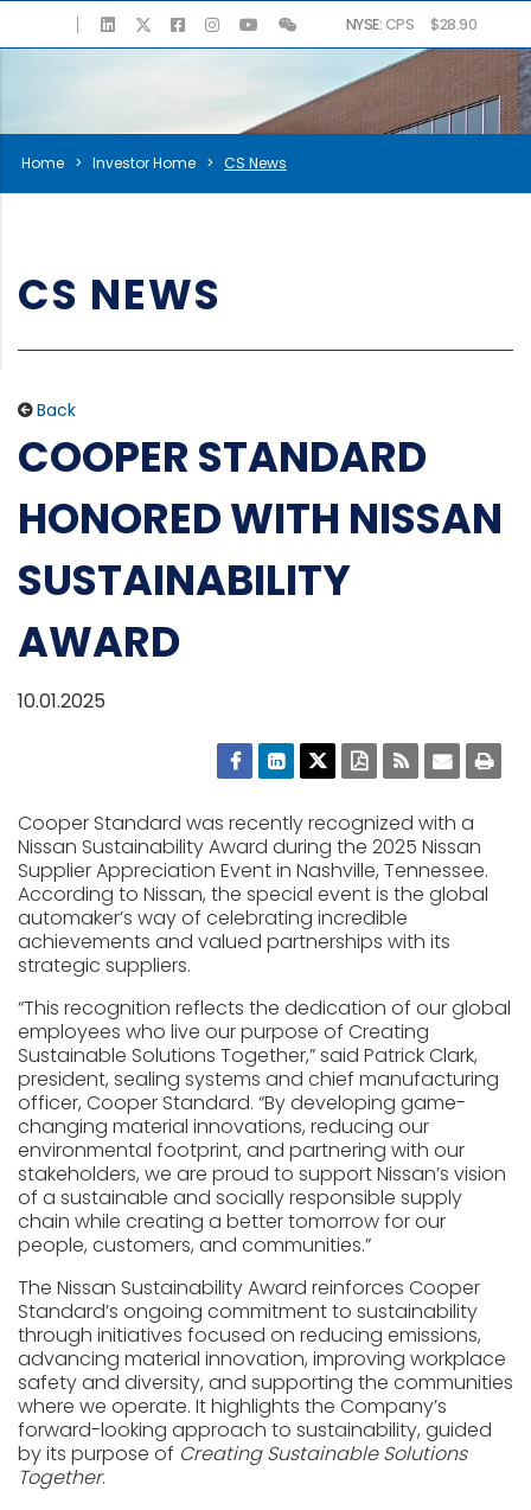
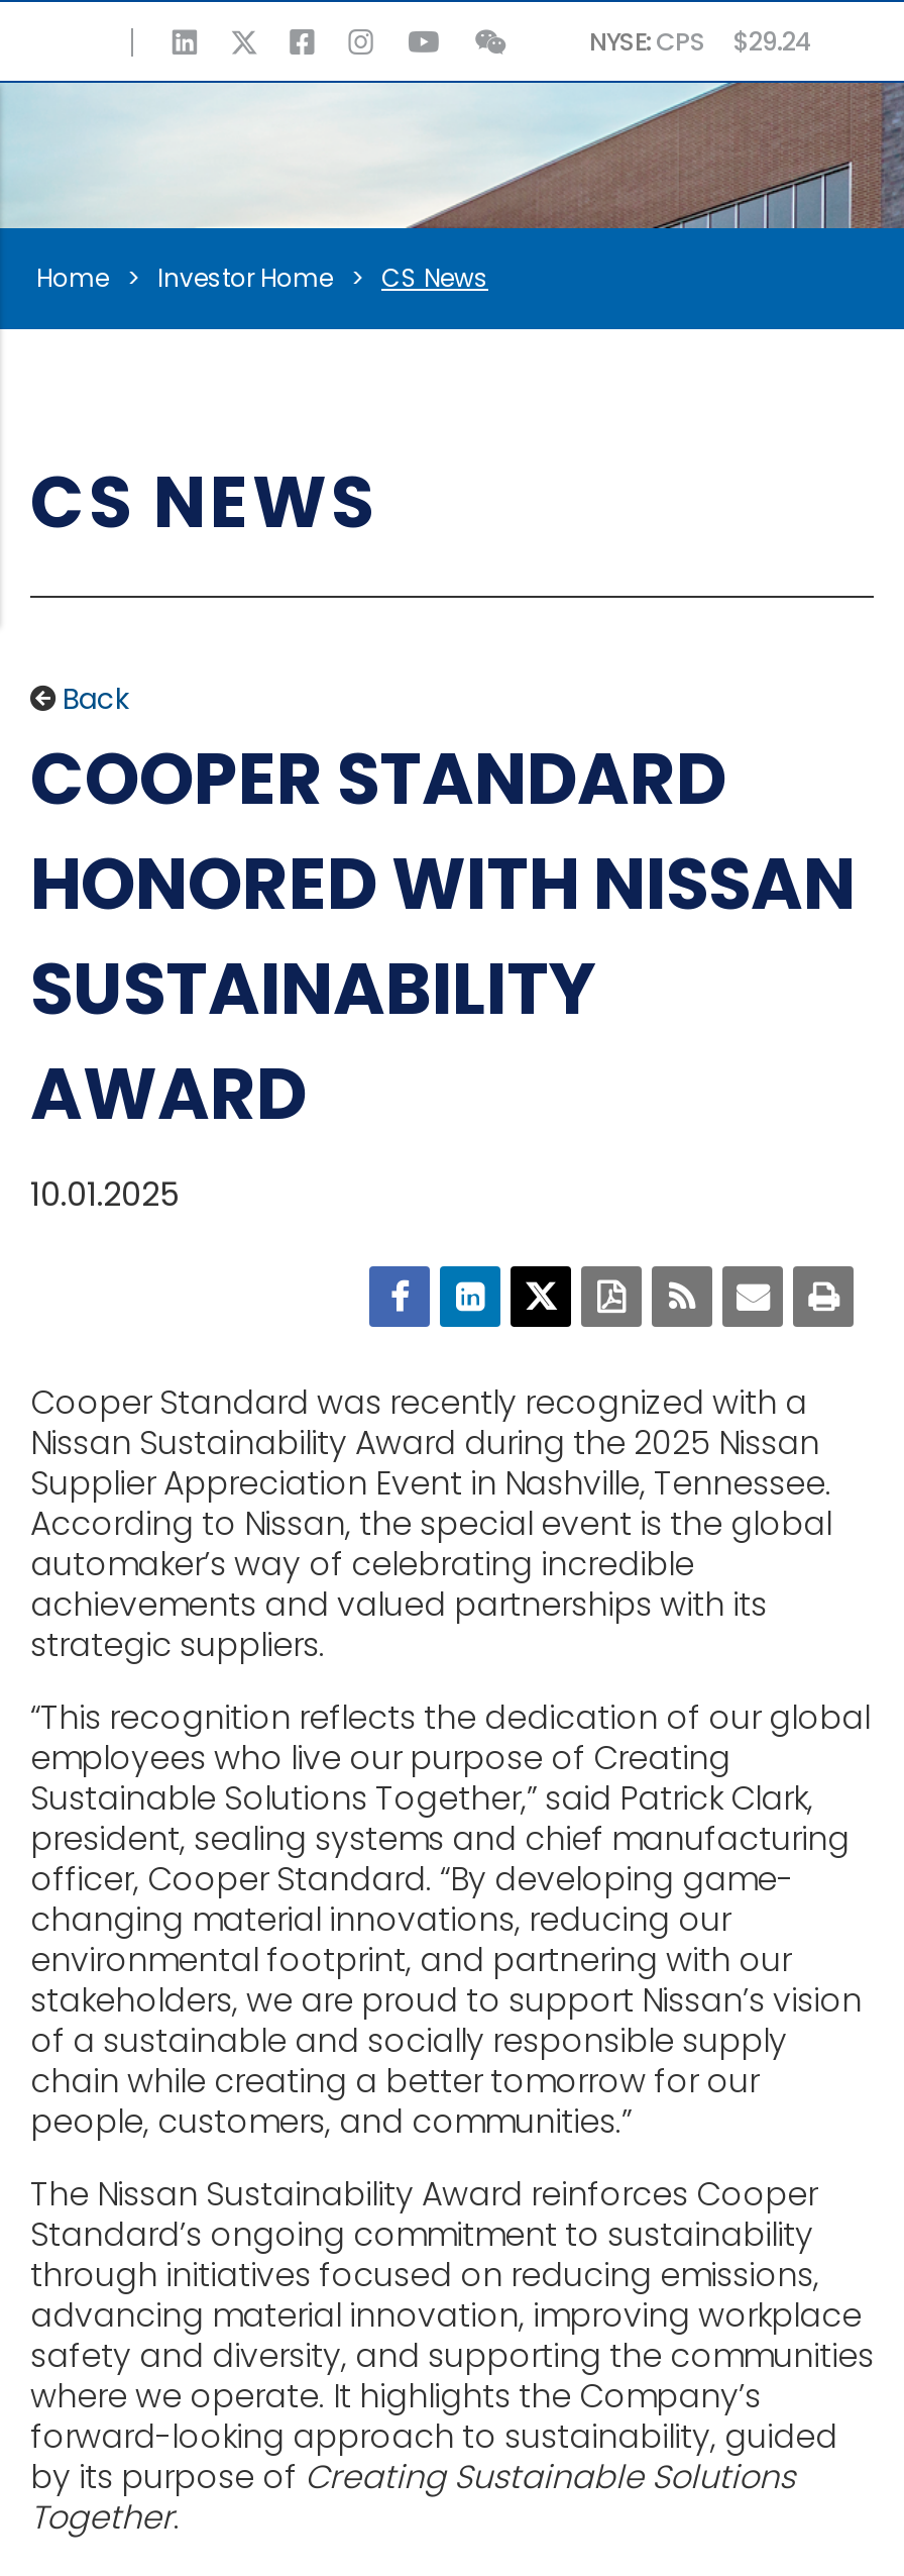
[346,14,477,34] NYSE CPS $28.90 -> [589,24,812,59] NYSE CPS $29.24

